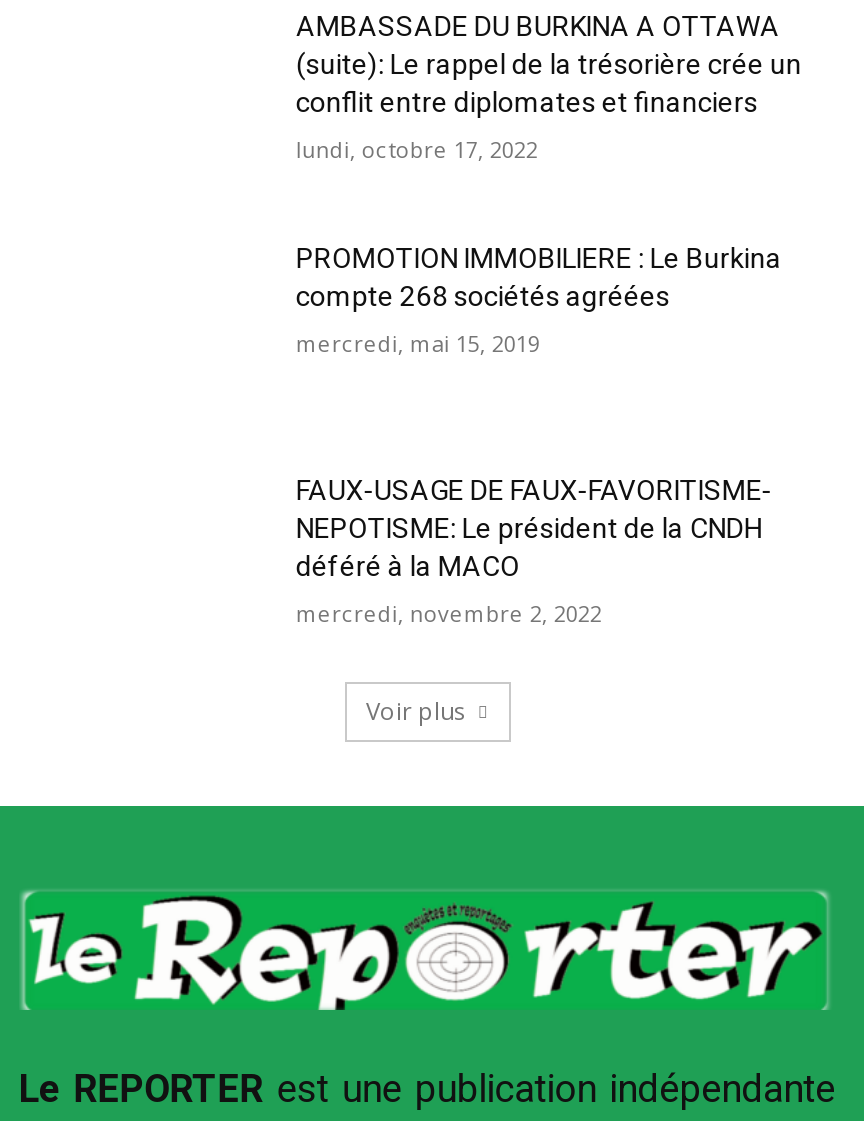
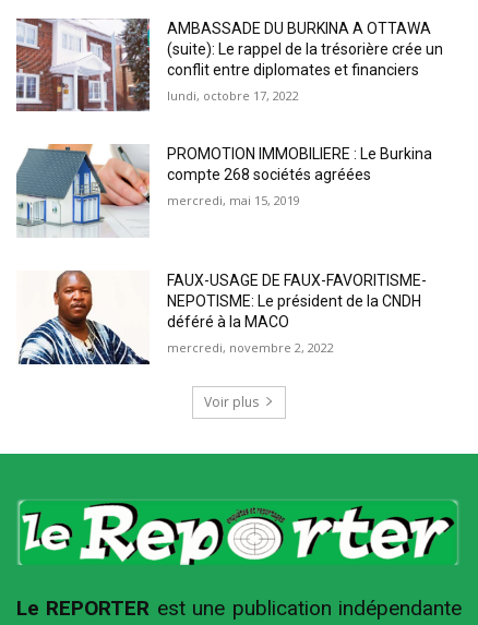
none -> [15,17,151,112] [image]
none -> [15,143,151,238] [image]
none -> [17,269,151,365] [image]

